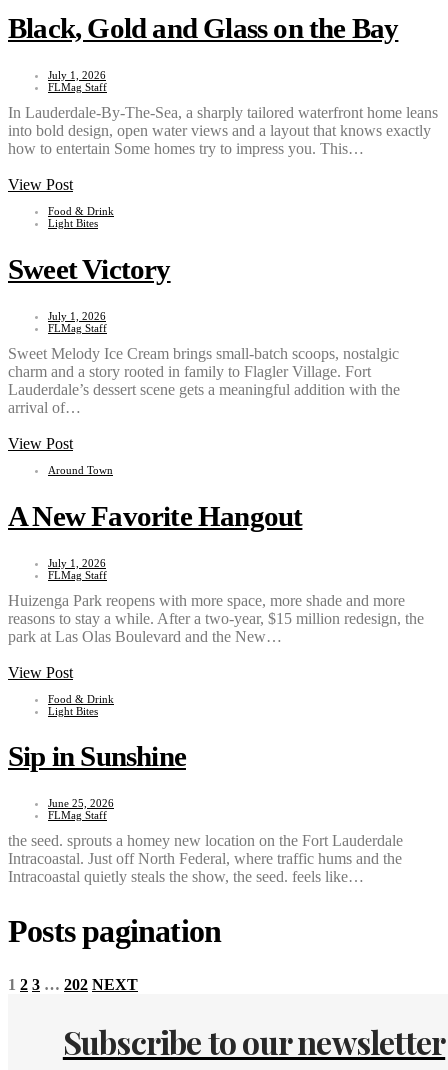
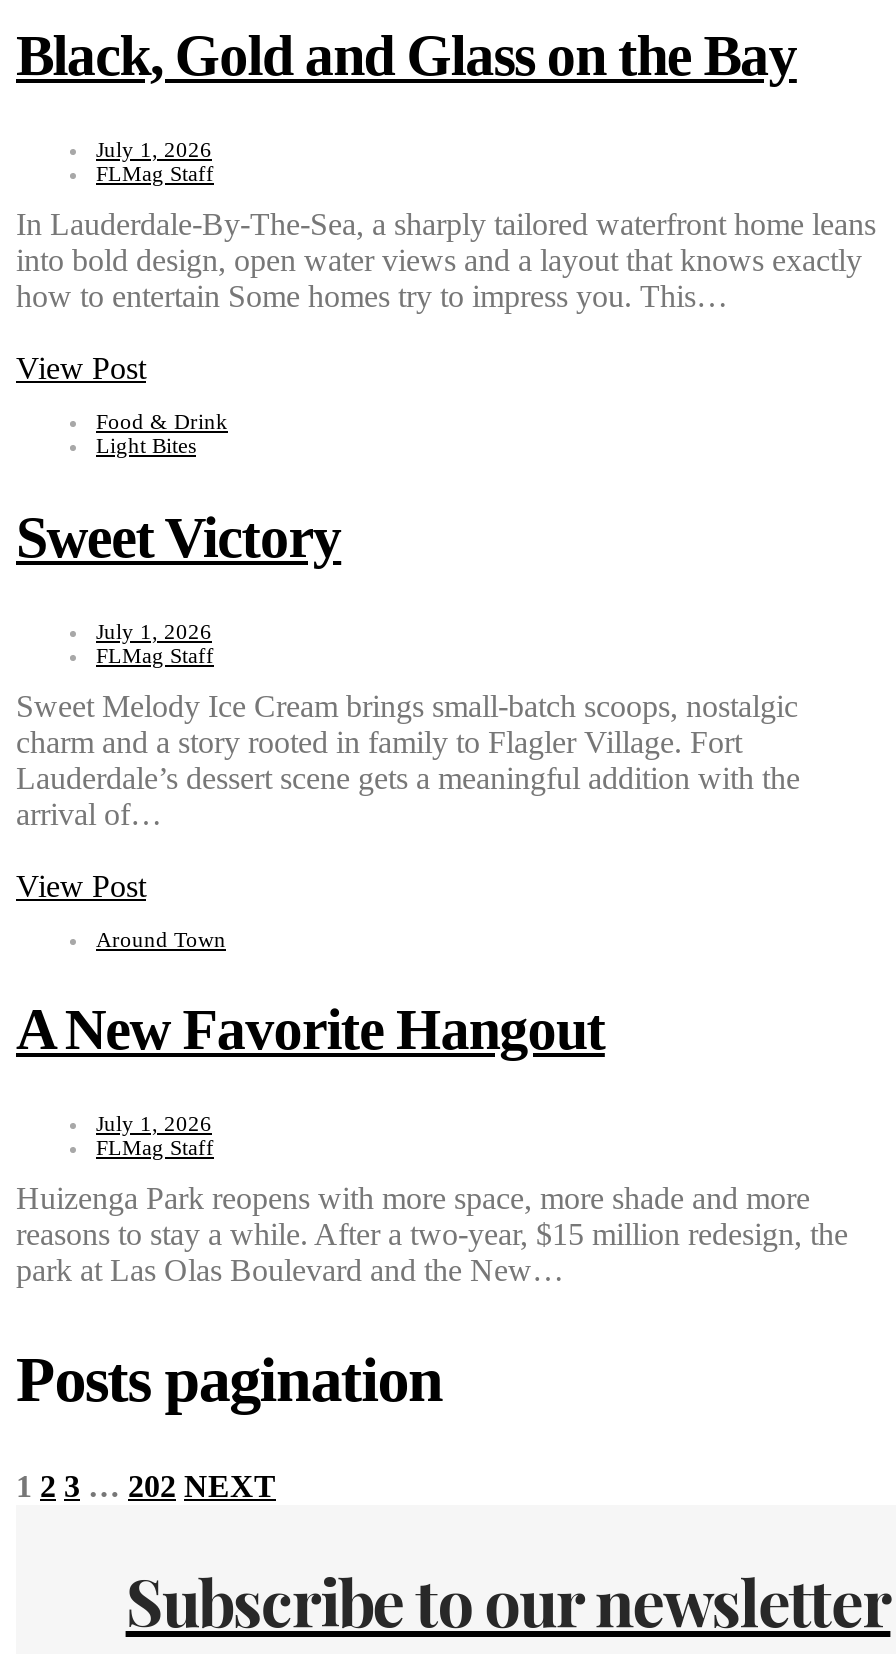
[8,664,403,885] View Post | Food & Drink | Light Bites | Sip in Sunshine | June 25, 2026 | FLMag Staff | the seed. sprouts a homey new location on the Fort Lauderdale | Intracoastal. Just off North Federal, where traffic hums and the | Intracoastal quietly steals the show, the seed. feels like… -> none

